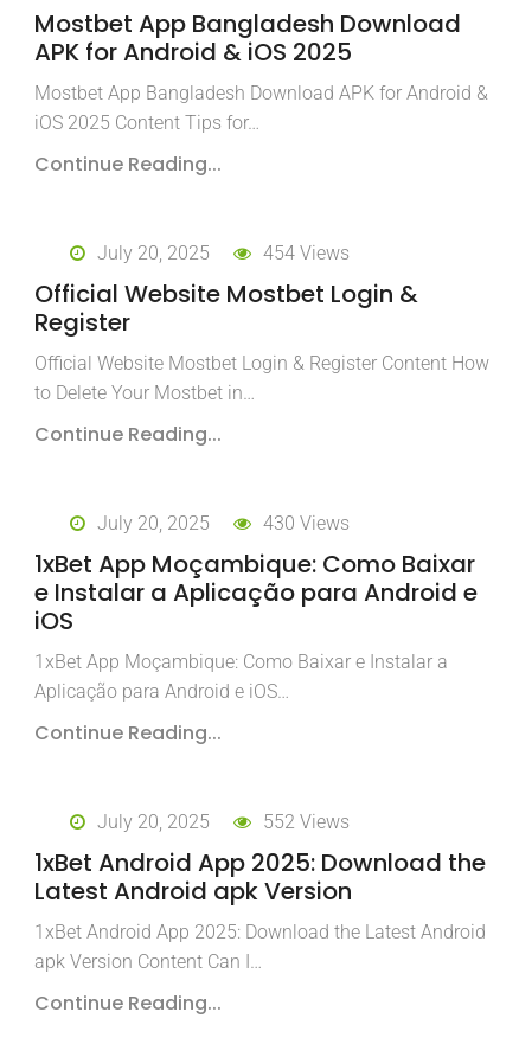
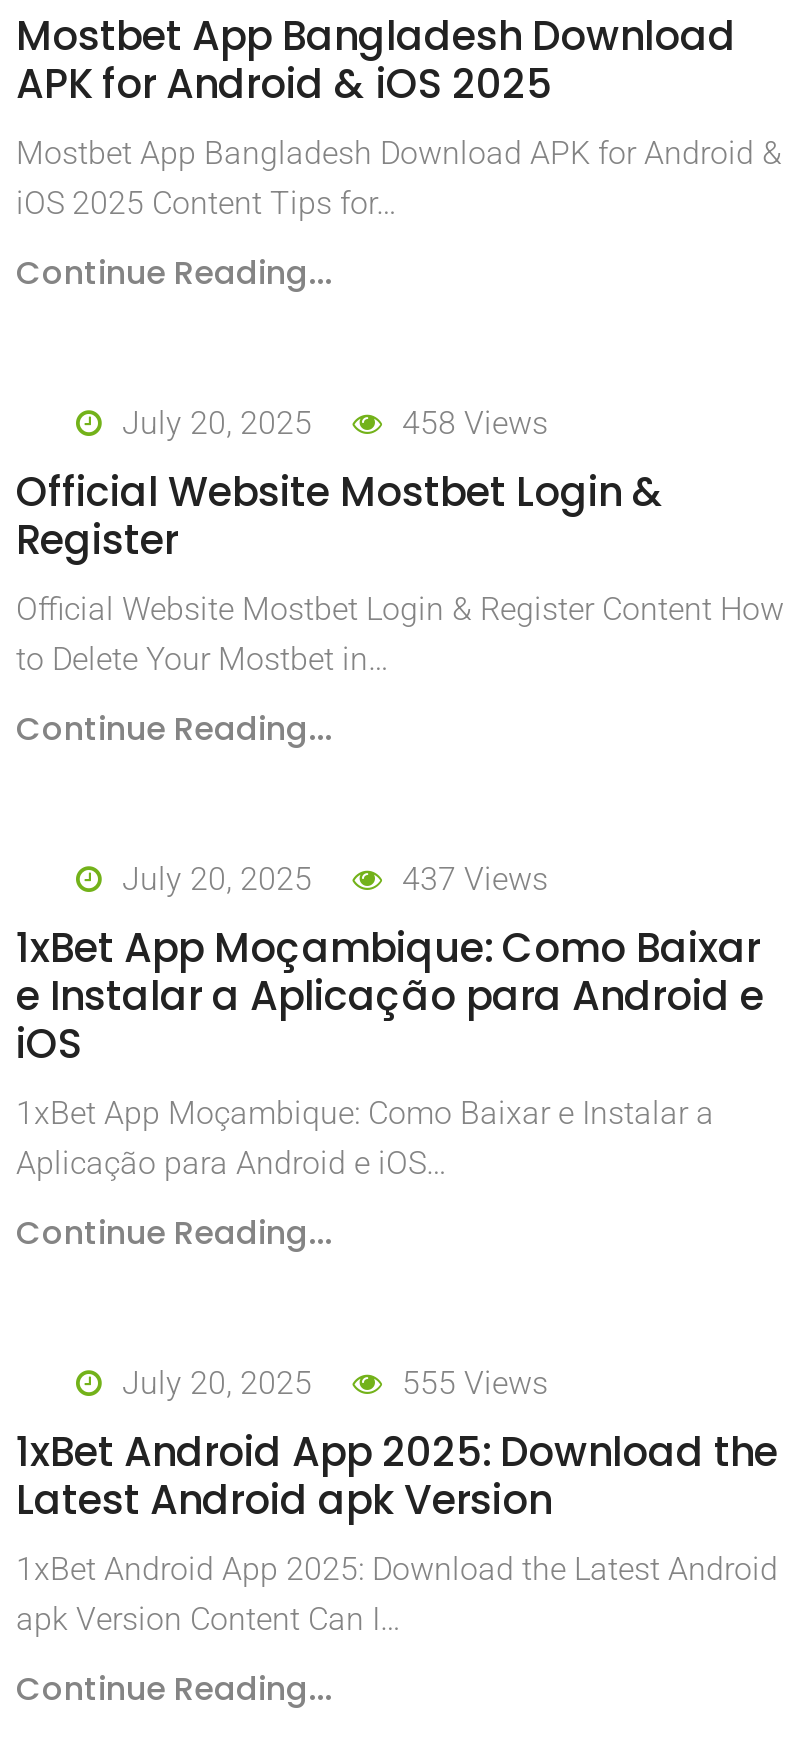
[263,242,350,264] 454 Views -> [402,404,548,442] 458 Views
[263,512,350,535] 430 Views -> [402,860,548,898] 437 Views
[263,811,350,833] 552 Views -> [402,1364,548,1402] 555 Views

